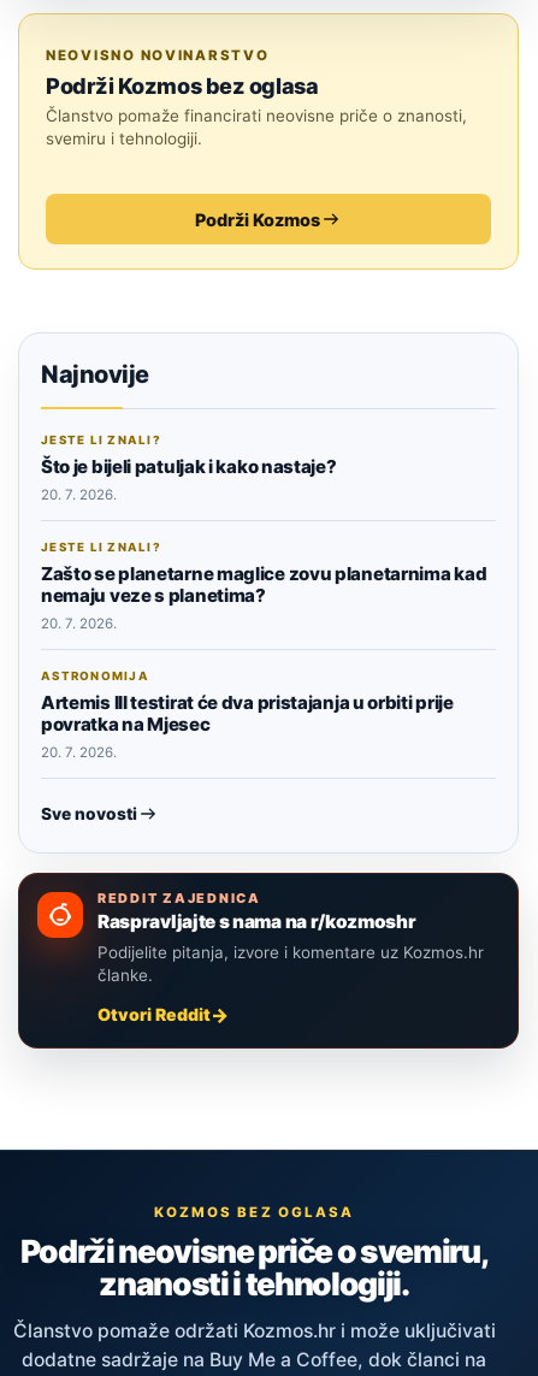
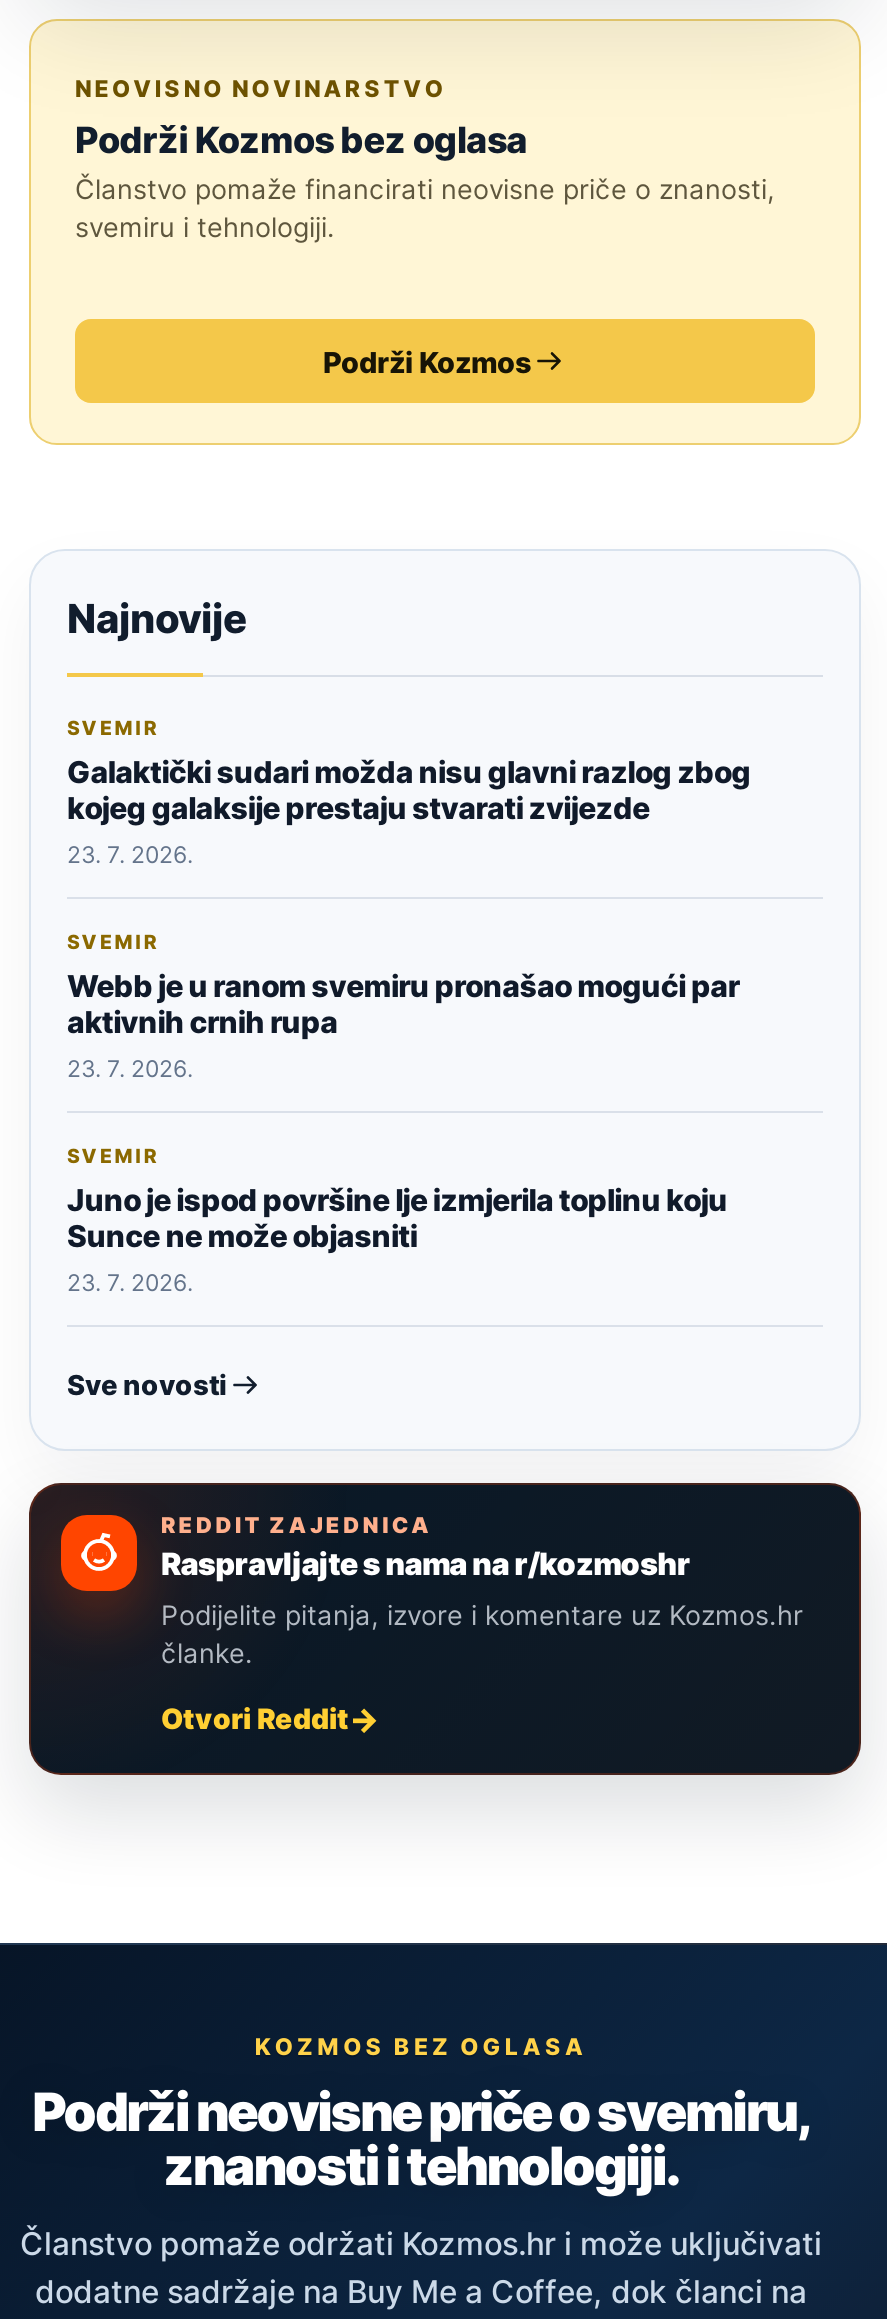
[41,434,337,503] JESTE LI ZNALI? | Što je bijeli patuljak i kako nastaje? | 20. 7. 2026. -> [67,717,751,869] SVEMIR | Galaktički sudari možda nisu glavni razlog zbog | kojeg galaksije prestaju stvarati zvijezde | 23. 7. 2026.
[41,541,487,632] JESTE LI ZNALI? | Zašto se planetarne maglice zovu planetarnima kad | nemaju veze s planetima? | 20. 7. 2026. -> [67,931,739,1083] SVEMIR | Webb je u ranom svemiru pronašao mogući par | aktivnih crnih rupa | 23. 7. 2026.
[41,670,454,761] ASTRONOMIJA | Artemis III testirat će dva pristajanja u orbiti prije | povratka na Mjesec | 20. 7. 2026. -> [67,1145,728,1297] SVEMIR | Juno je ispod površine Ije izmjerila toplinu koju | Sunce ne može objasniti | 23. 7. 2026.

